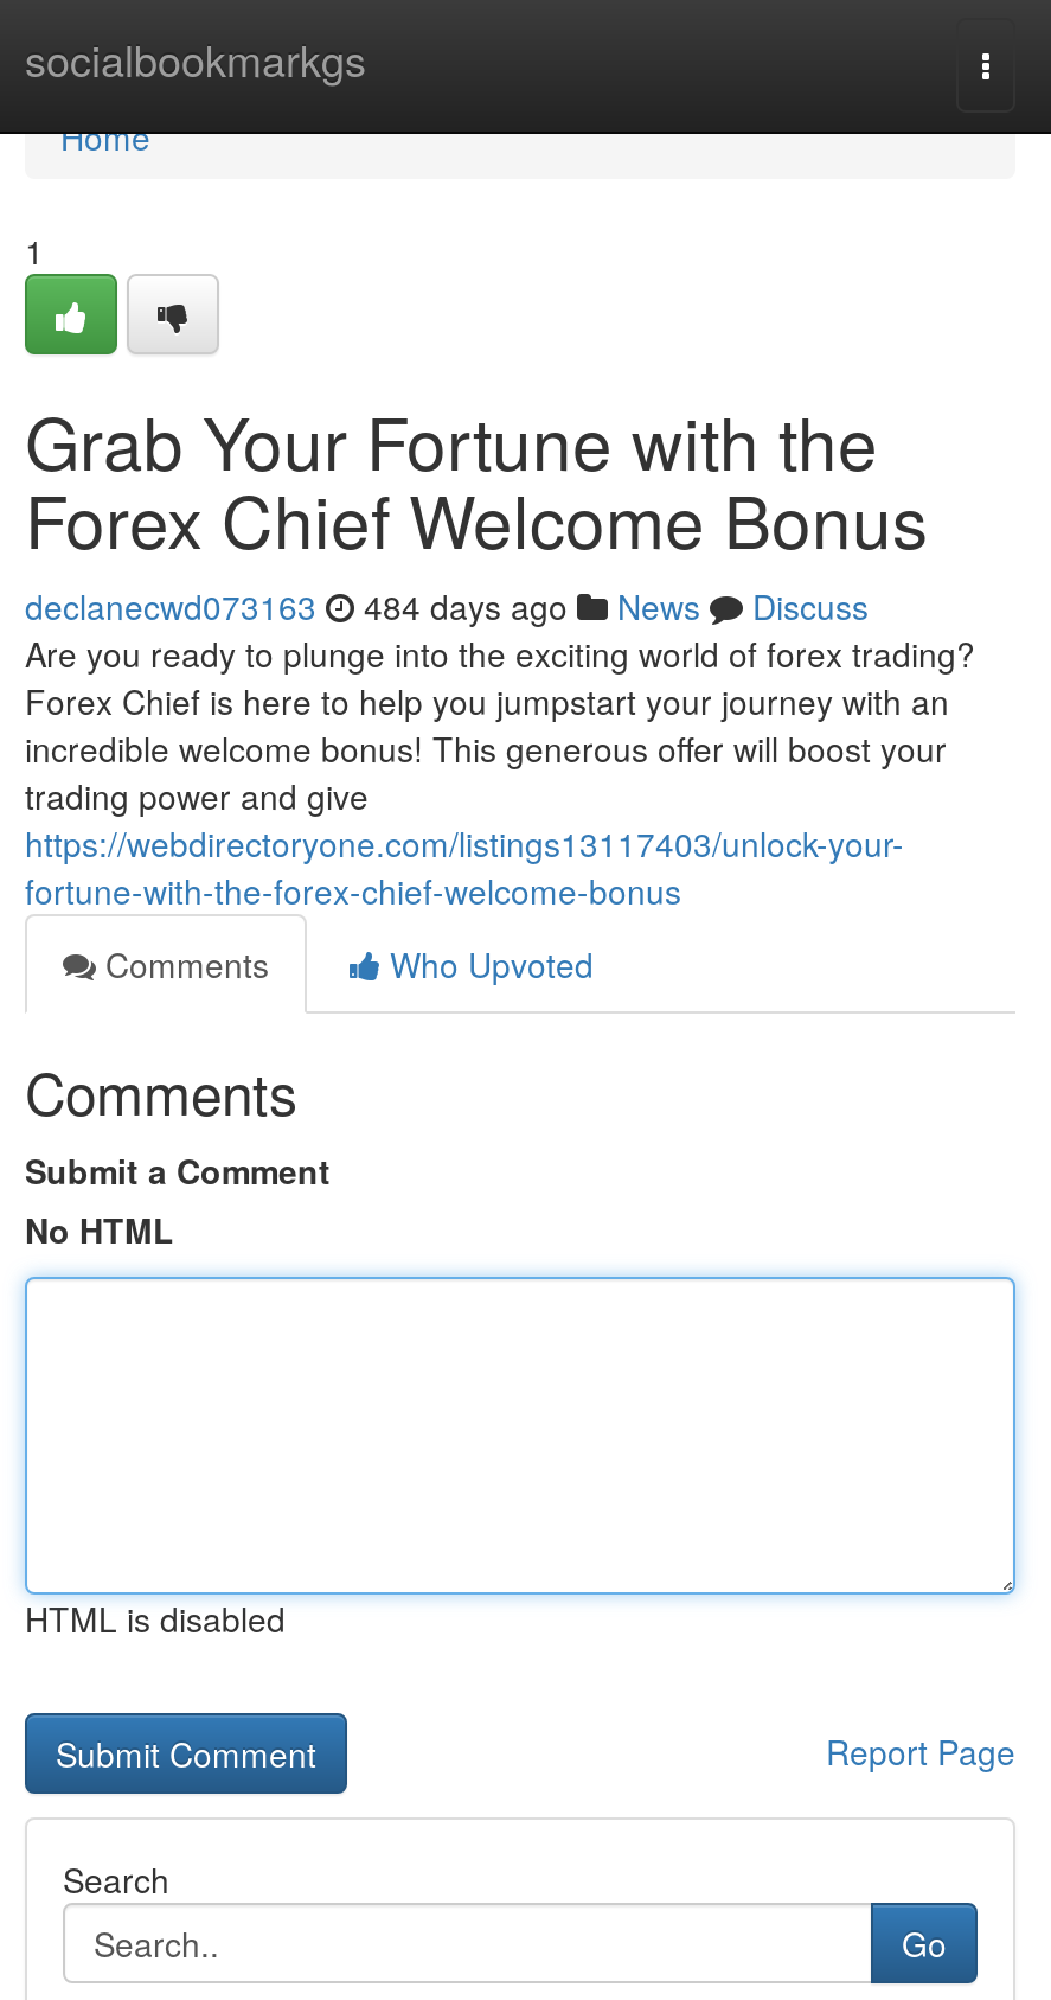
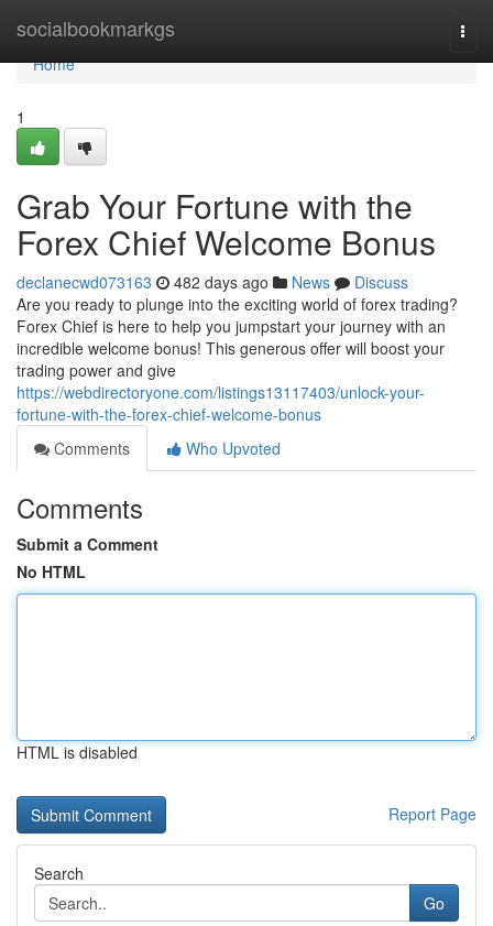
[25,582,869,630] declanecwd073163 484 days ago News Discuss -> [17,271,408,293] declanecwd073163 482 days ago News Discuss

